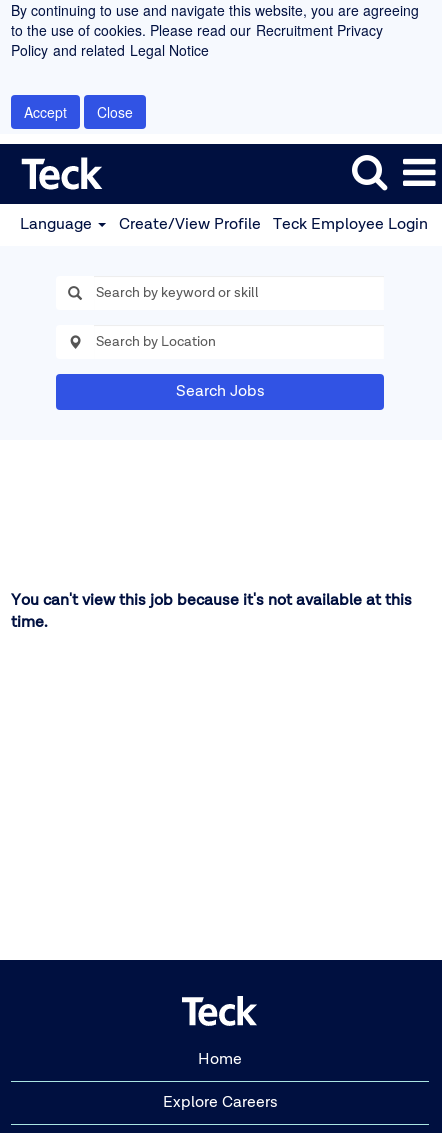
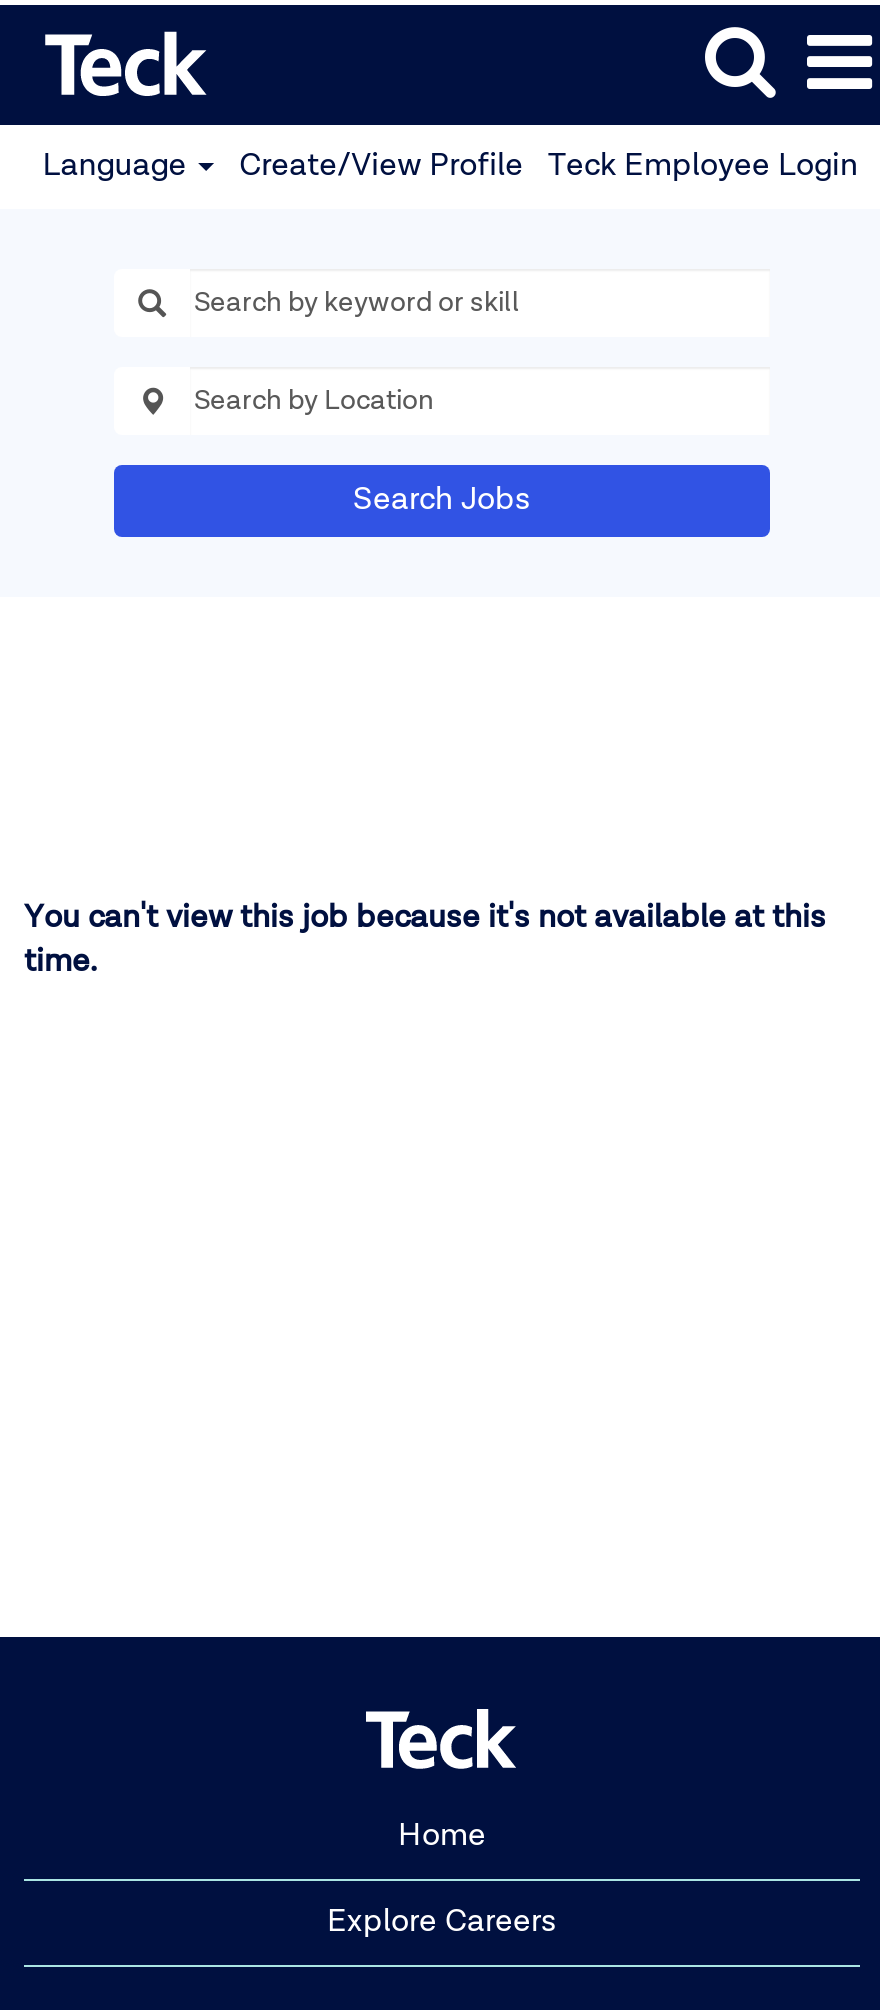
[11,0,419,122] By continuing to use and navigate this website, you are agreeing | to the use of cookies. Please read our Recruitment Privacy | Policy and related Legal Notice | Accept | Close -> none

